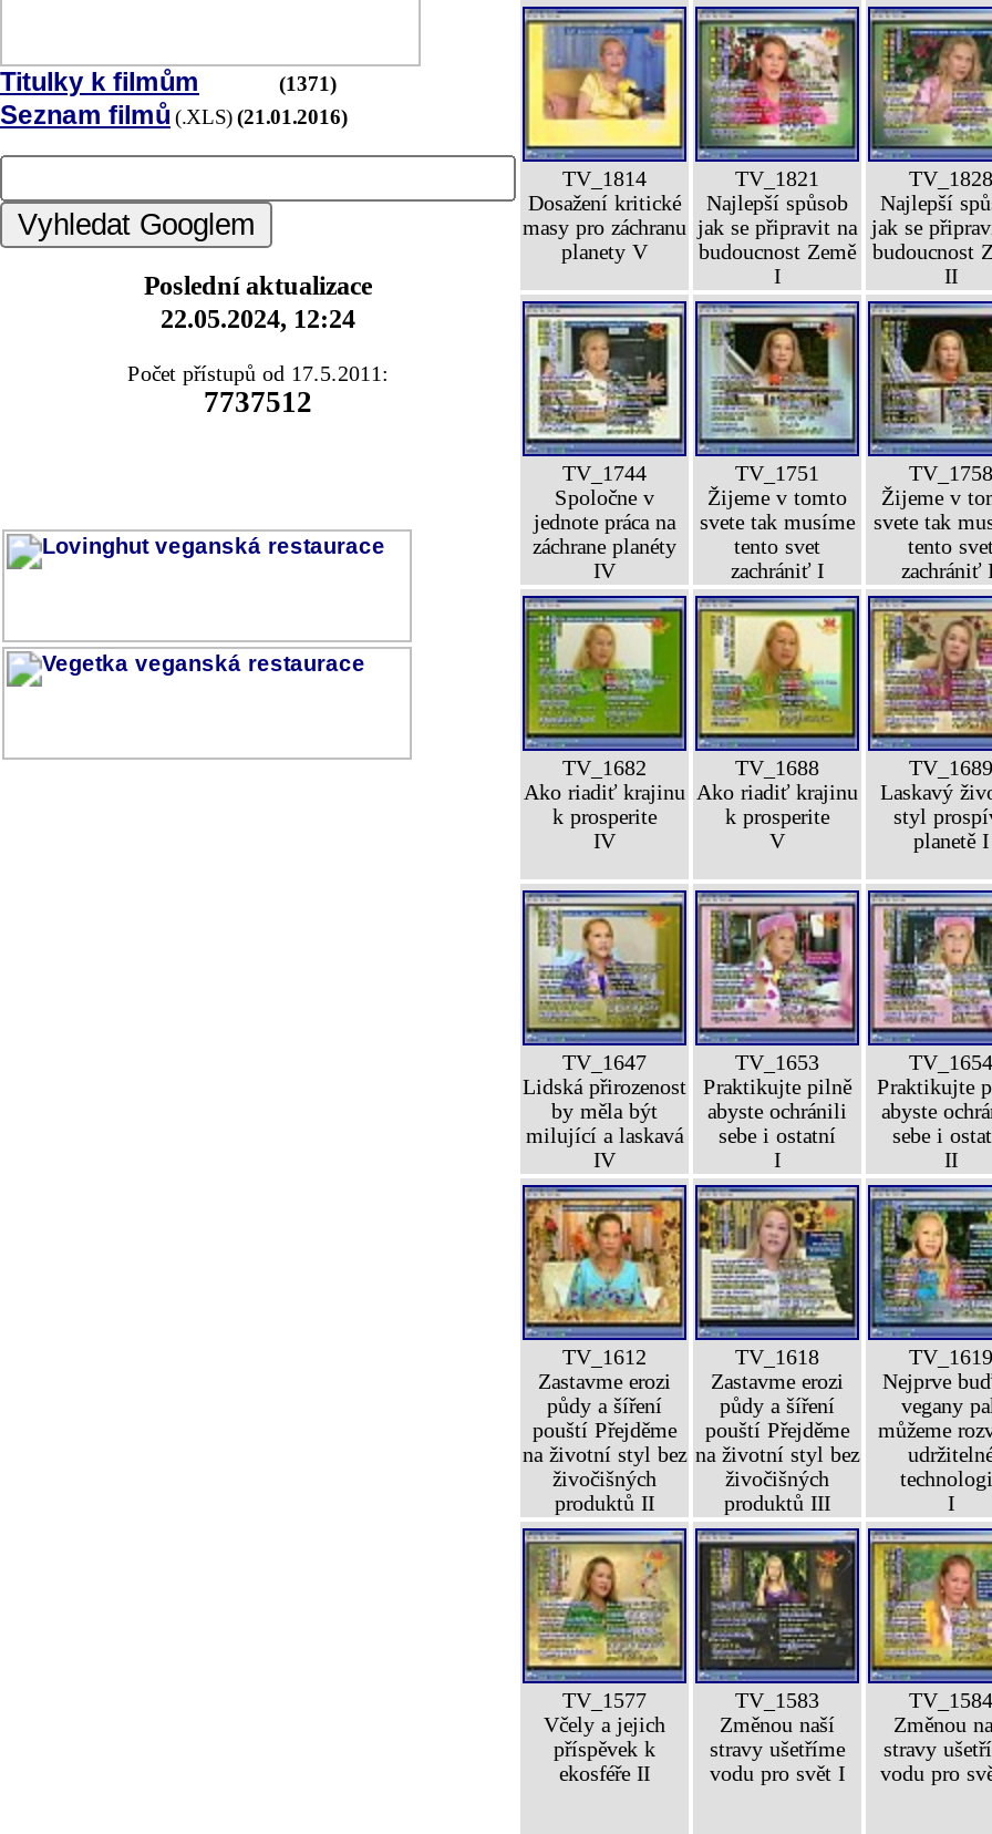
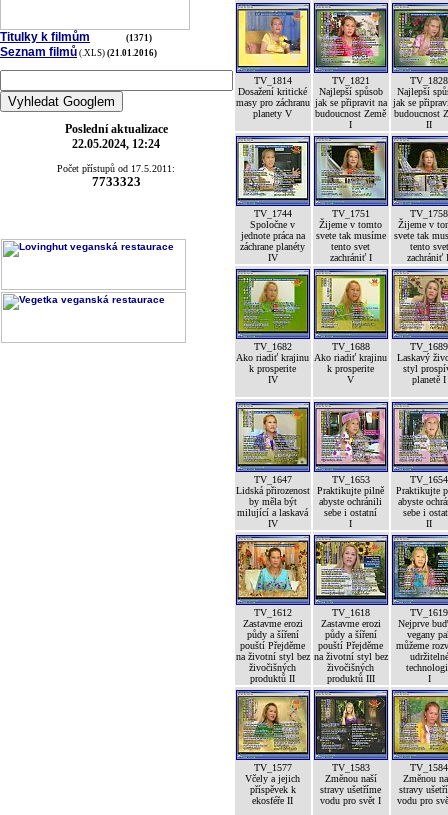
[204,385,312,419] 7737512 -> [92,174,141,189] 7733323

